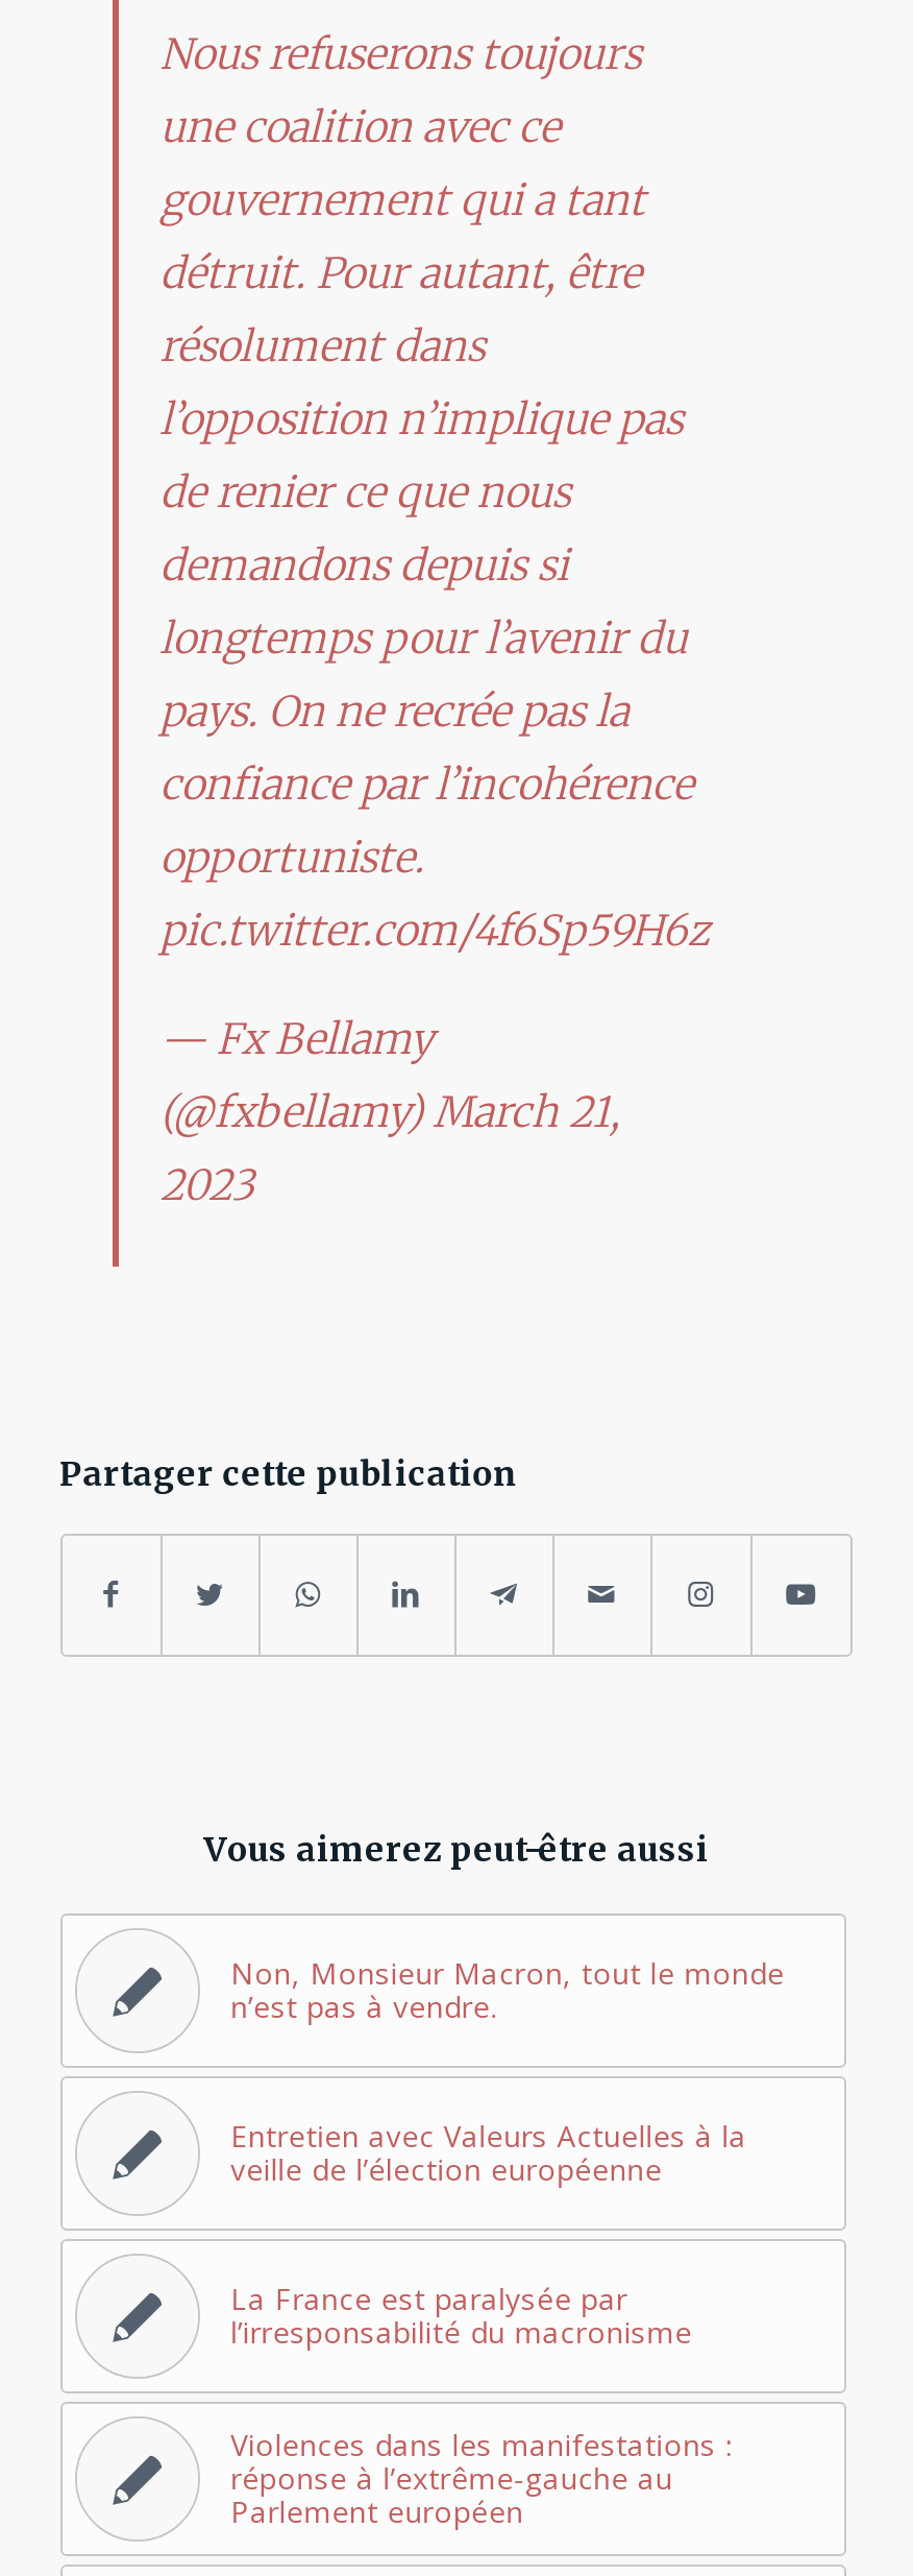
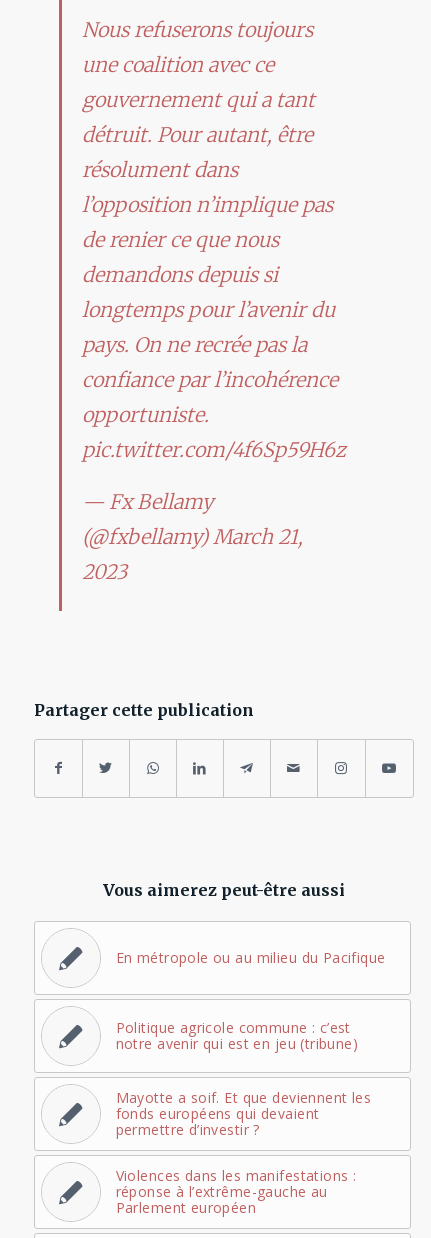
[231,1953,784,2026] Non, Monsieur Macron, tout le monde | n’est pas à vendre. -> [116,948,386,967] En métropole ou au milieu du Pacifique
[231,2116,746,2189] Entretien avec Valeurs Actuelles à la | veille de l’élection européenne -> [116,1018,358,1053] Politique agricole commune : c’est | notre avenir qui est en jeu (tribune)
[231,2279,692,2352] La France est paralysée par | l’irresponsabilité du macronisme -> [116,1088,371,1139] Mayotte a soif. Et que deviennent les | fonds européens qui devaient | permettre d’investir ?

